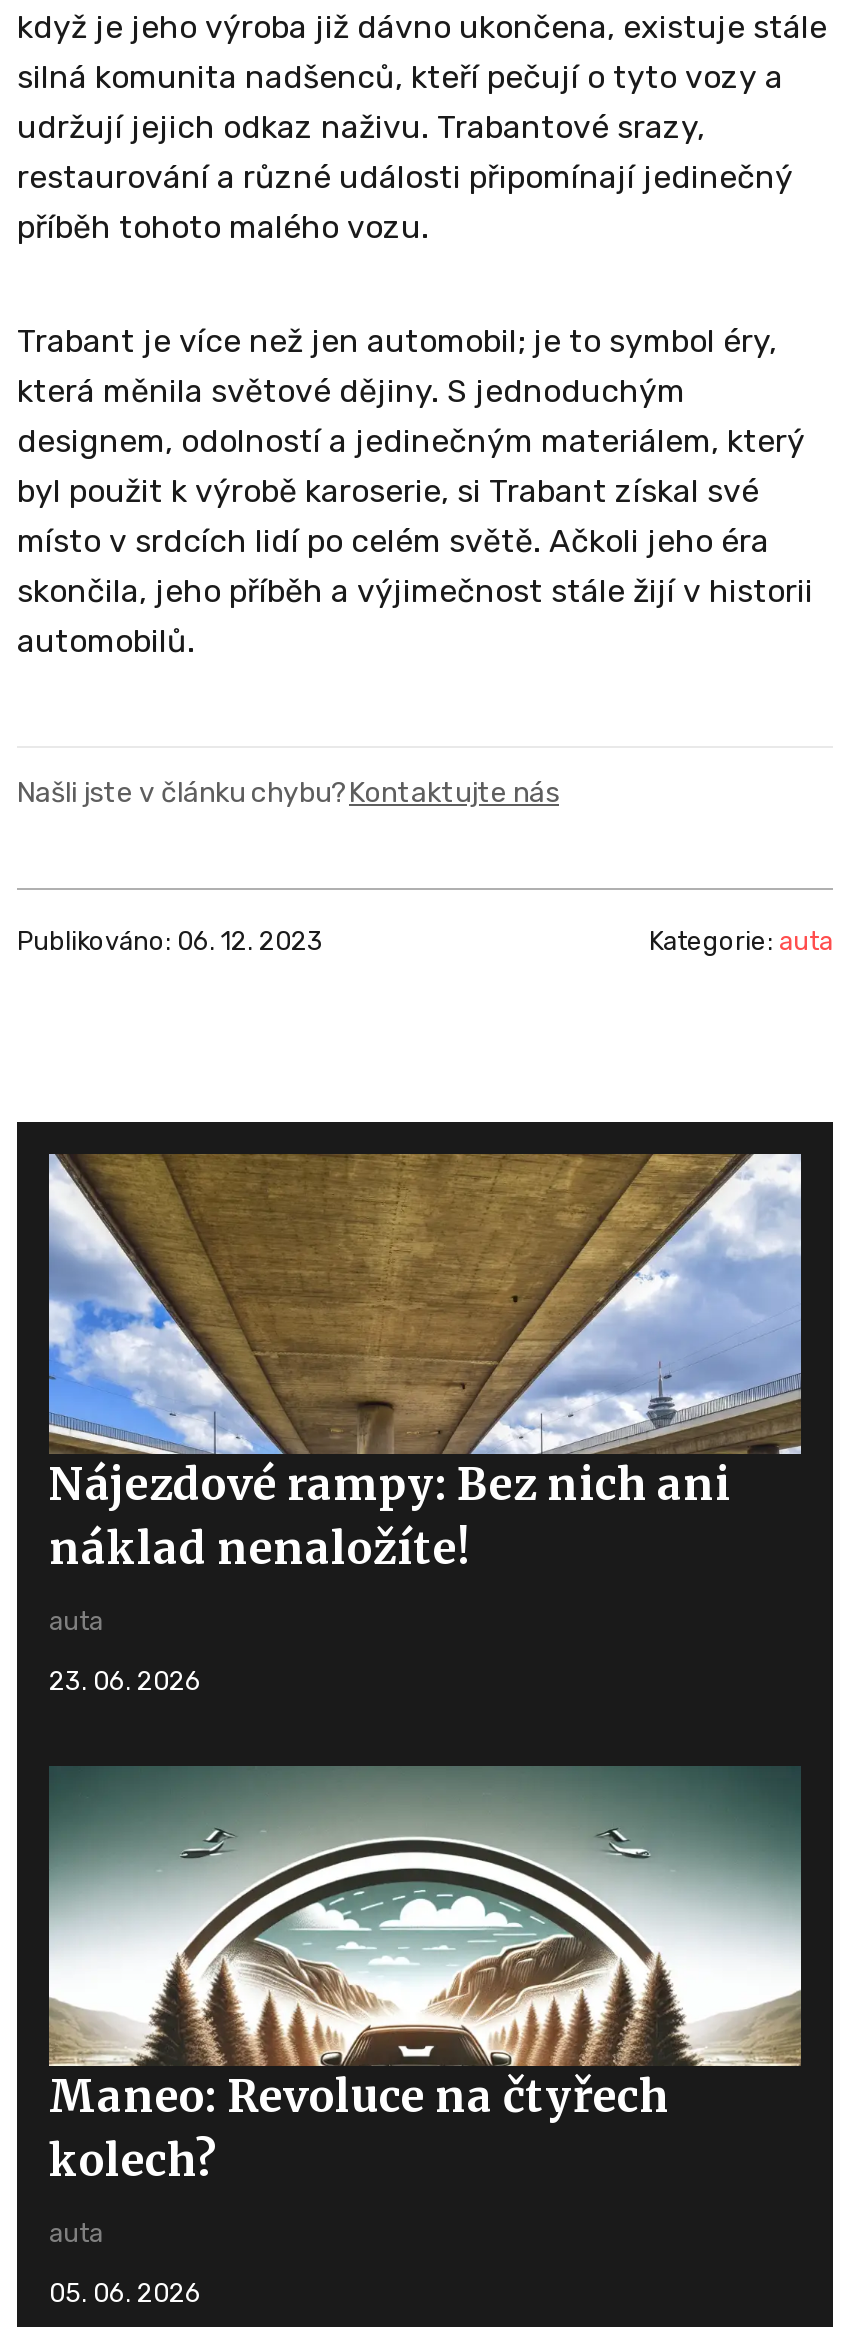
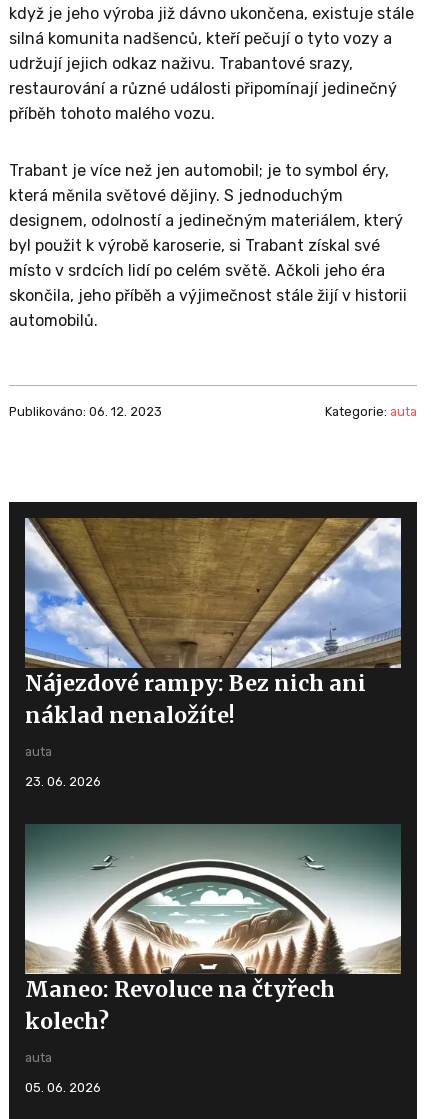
[17,776,559,810] Našli jste v článku chybu? Kontaktujte nás -> none

